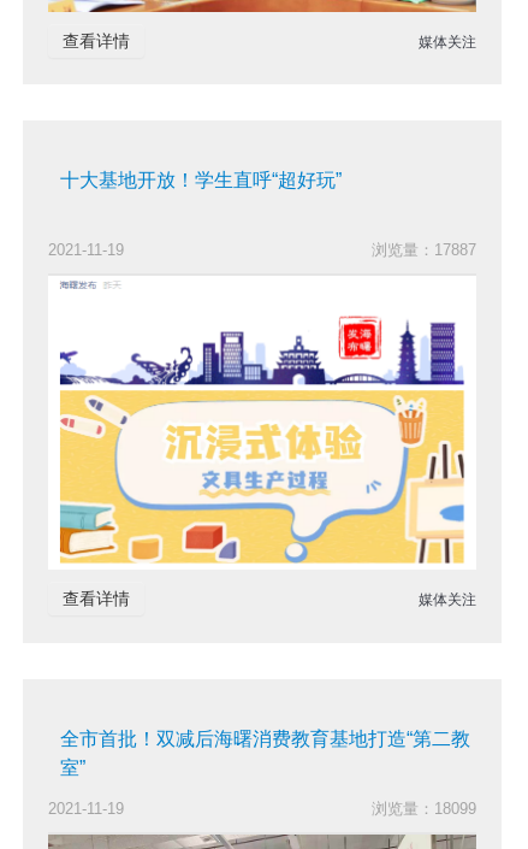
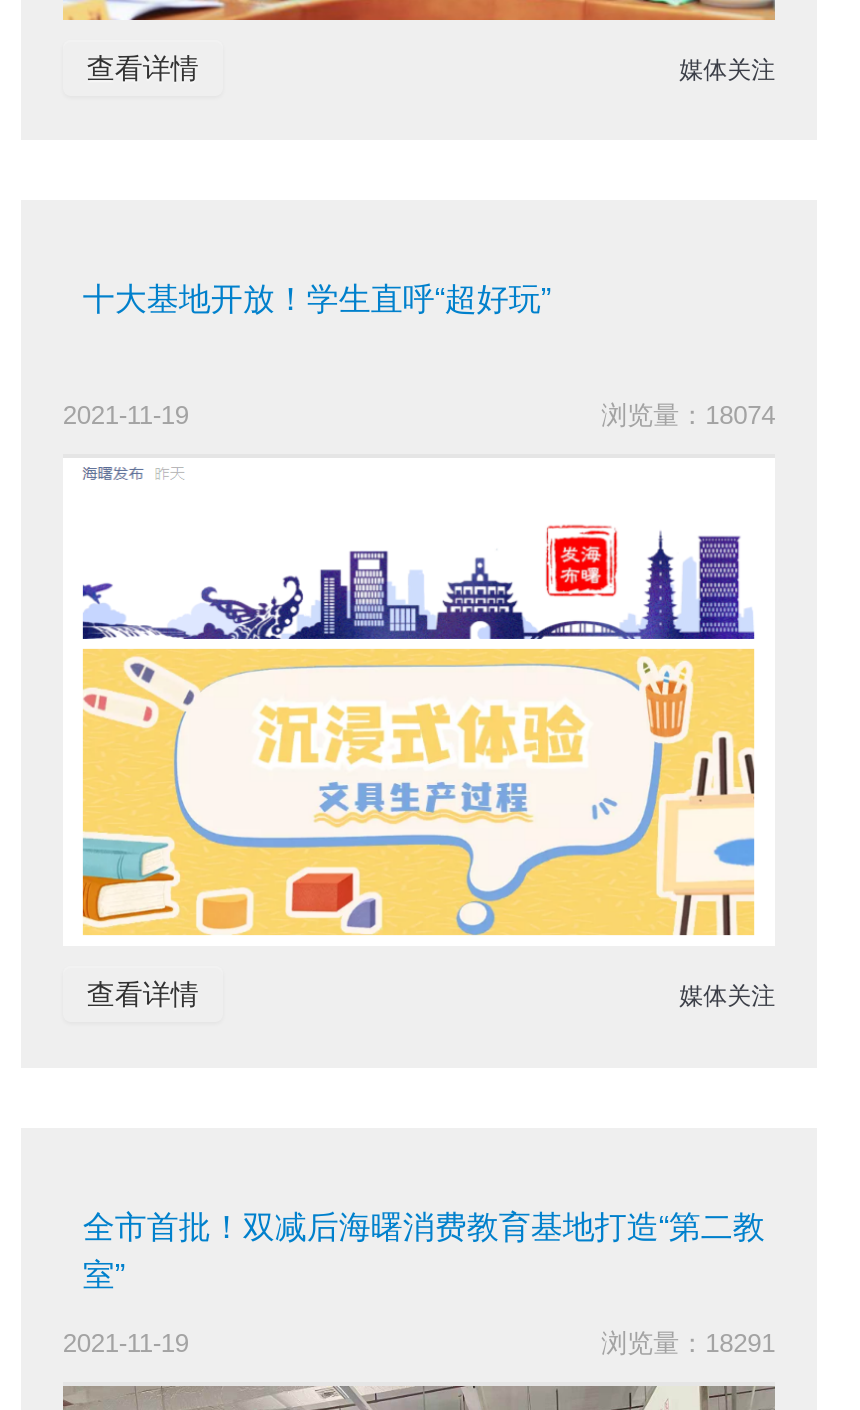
[372,241,476,260] 浏览量：17887 -> [601,401,775,431] 浏览量：18074
[372,800,476,818] 浏览量：18099 -> [601,1328,775,1358] 浏览量：18291

